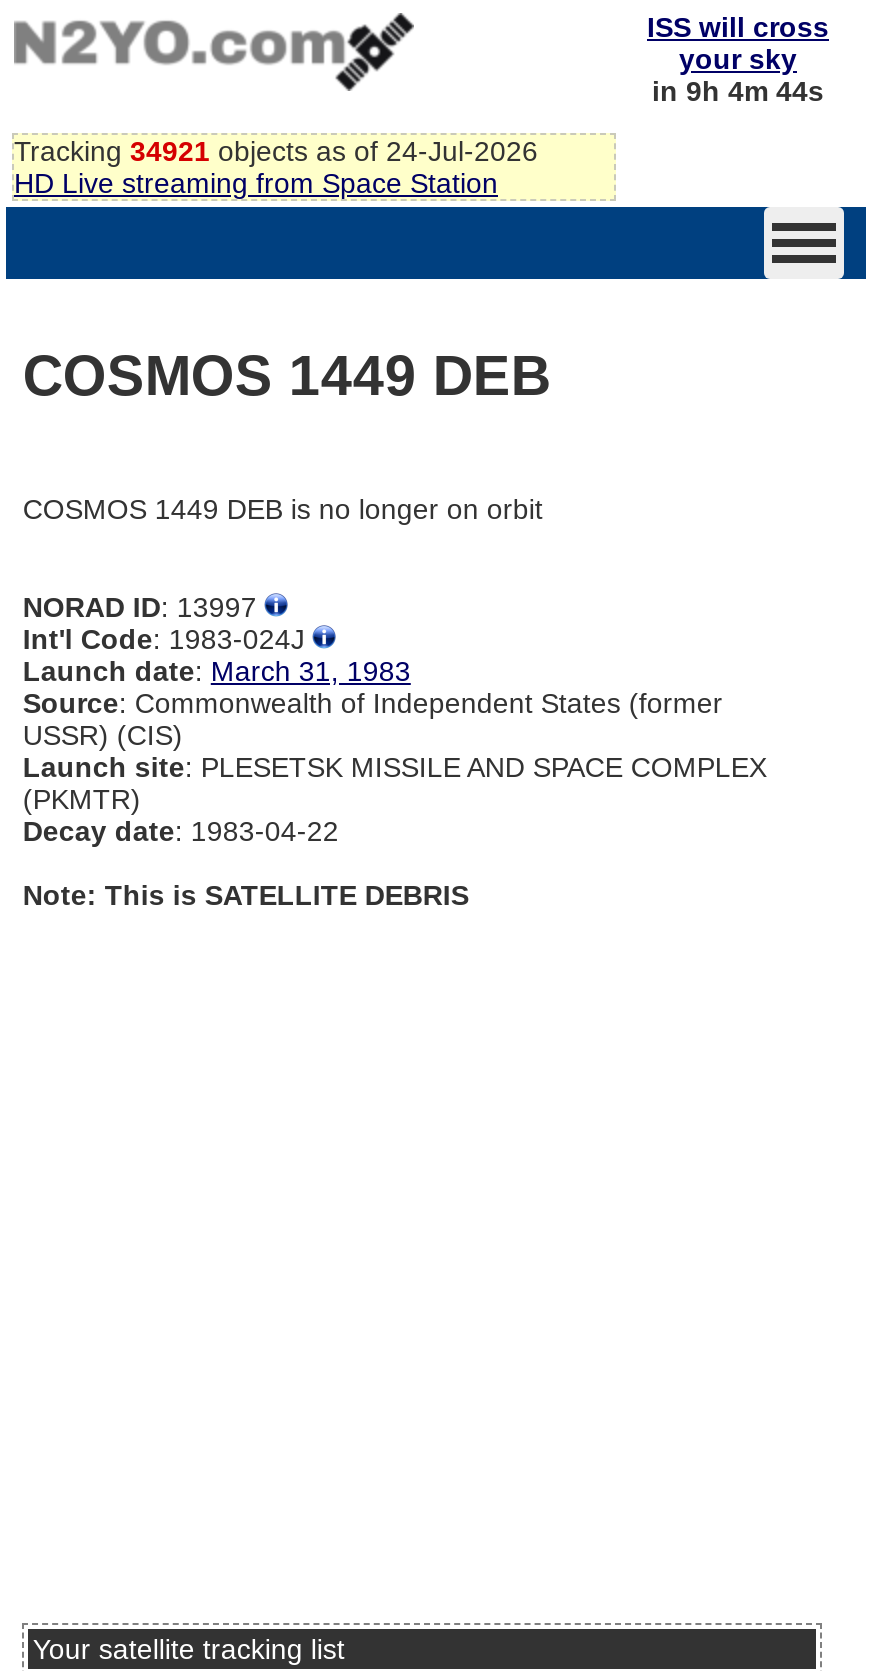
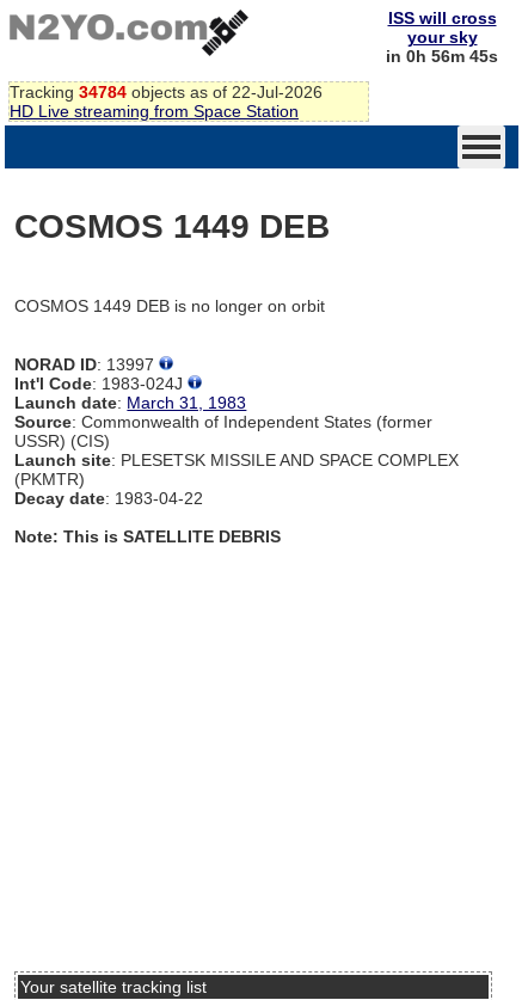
[652,75,824,107] in 9h 4m 44s -> [386,47,498,66] in 0h 56m 45s
[14,135,538,167] Tracking 34921 objects as of 24-Jul-2026 -> [10,82,323,101] Tracking 34784 objects as of 22-Jul-2026

